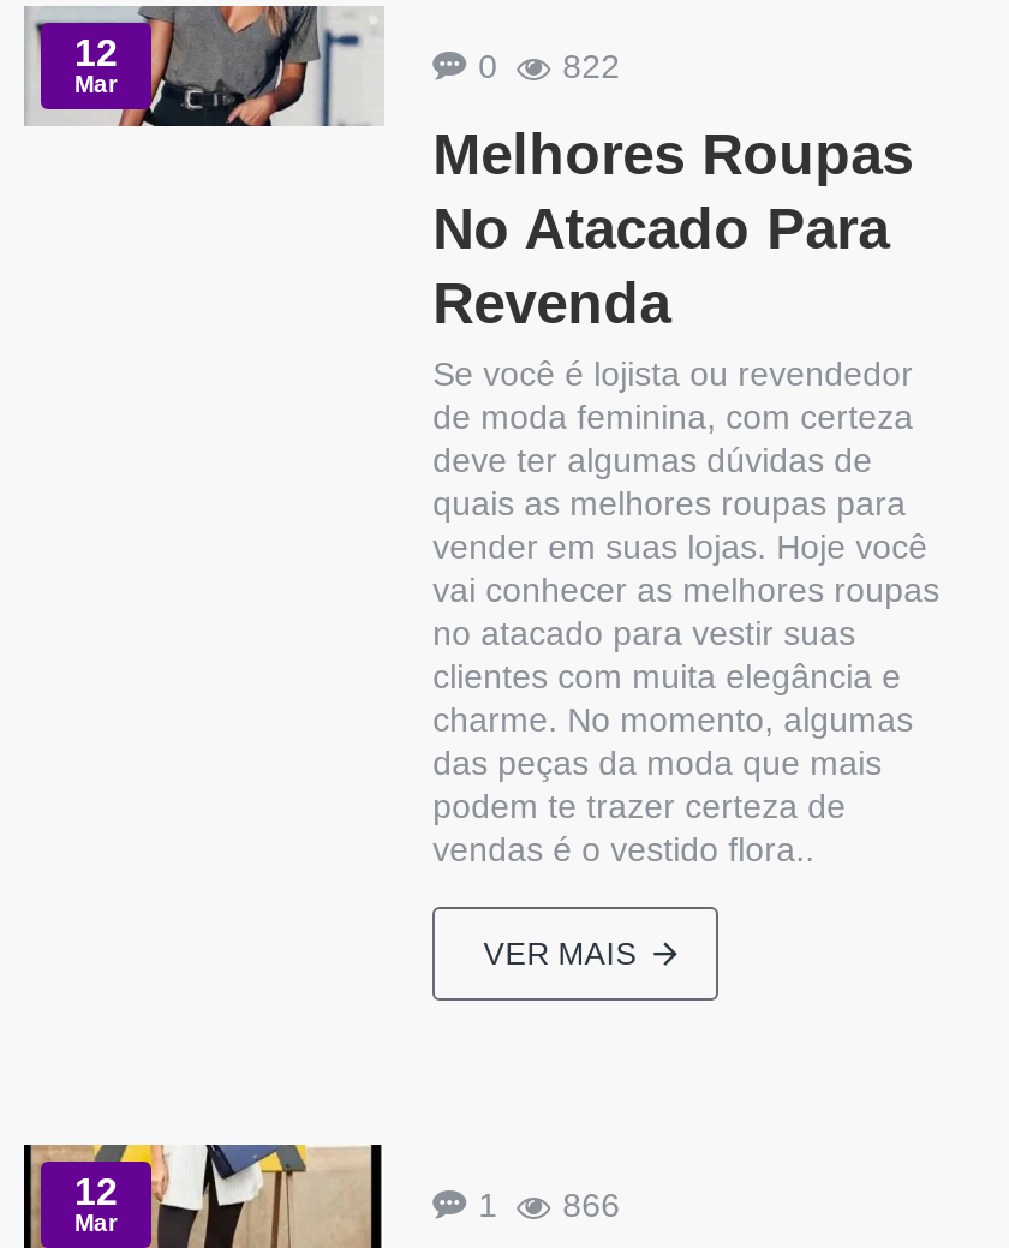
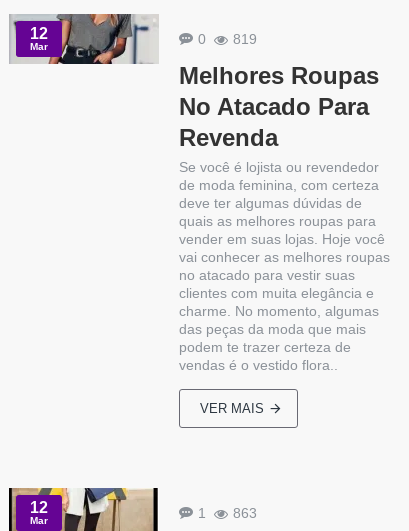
[478,47,620,85] 0 822 -> [198,31,257,47] 0 819
[478,1186,620,1224] 1 866 -> [198,505,257,521] 1 863

